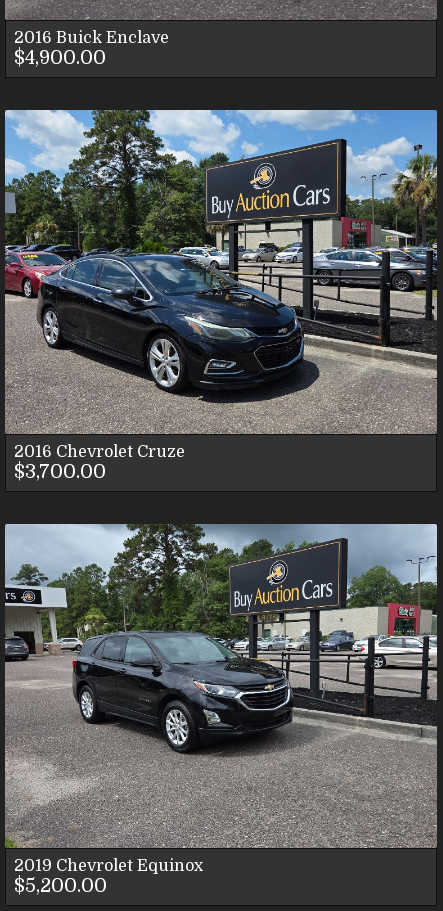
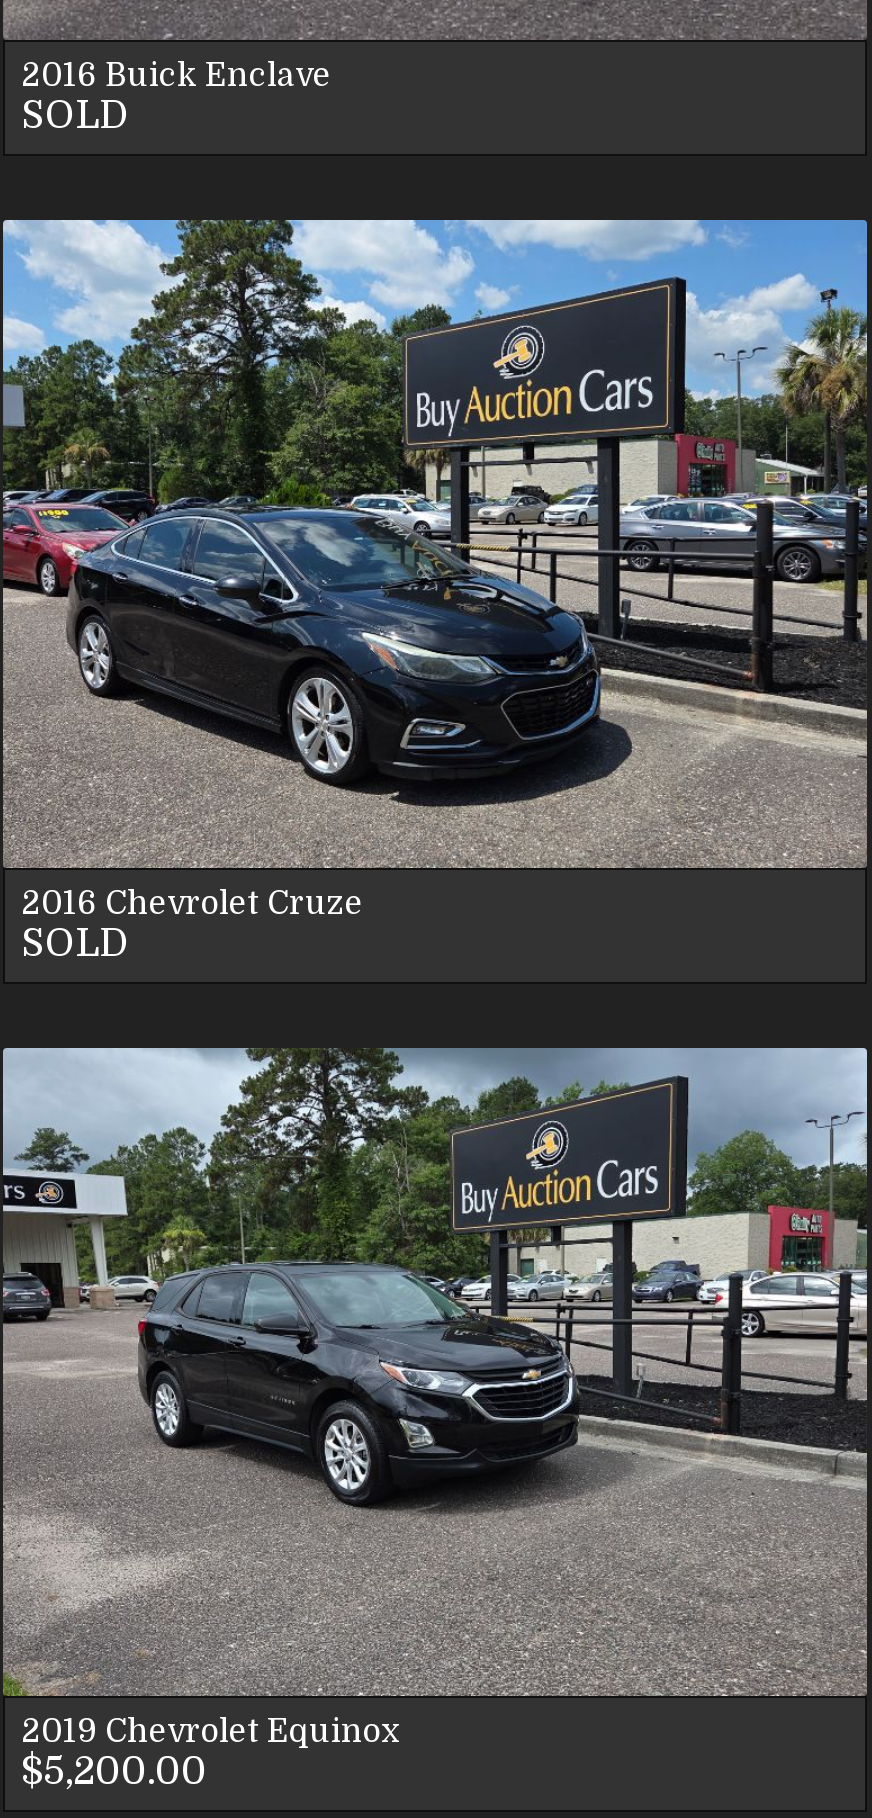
[14,47,106,69] $4,900.00 -> [21,94,127,138] SOLD
[14,461,106,483] $3,700.00 -> [21,922,127,966] SOLD

